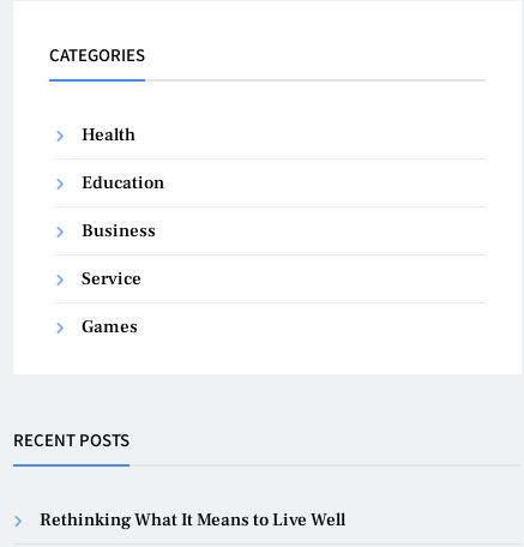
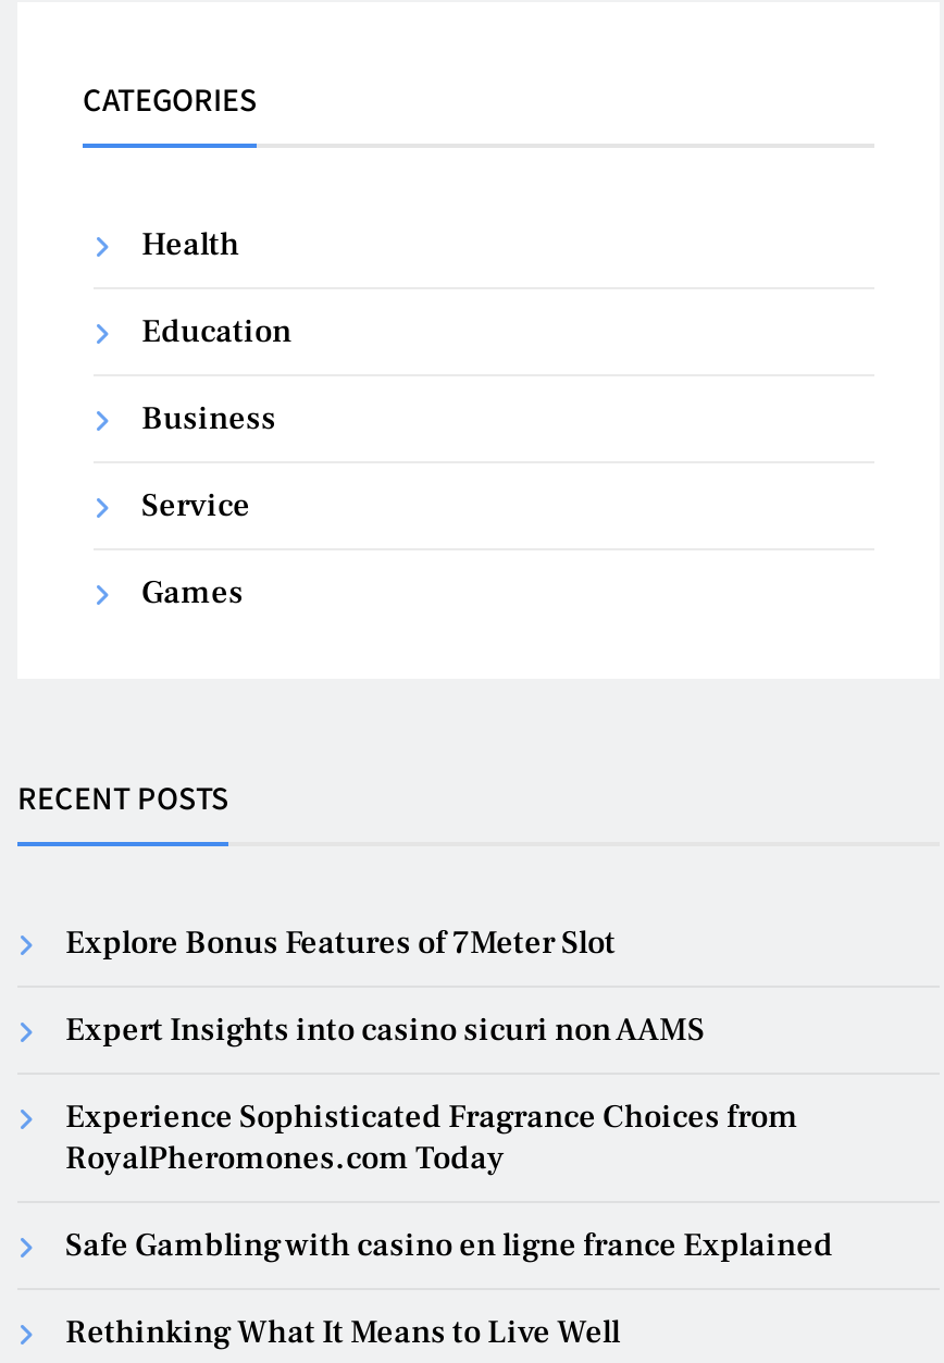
none -> [65,923,833,1267] Explore Bonus Features of 7Meter Slot | Expert Insights into casino sicuri non AAMS | Experience Sophisticated Fragrance Choices from | RoyalPheromones.com Today | Safe Gambling with casino en ligne france Explained

